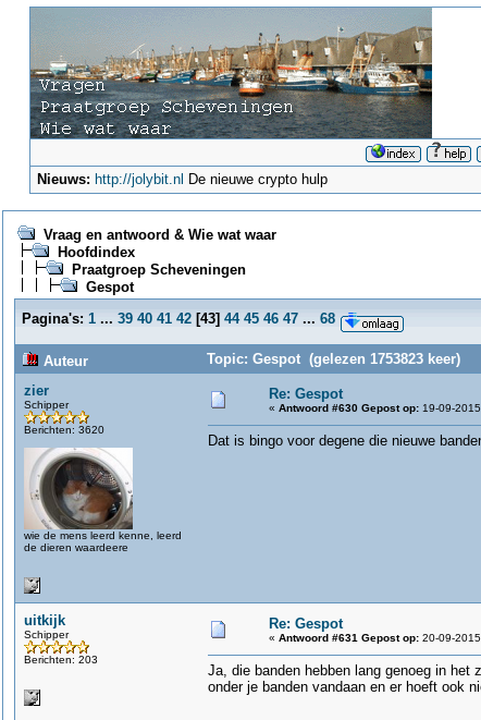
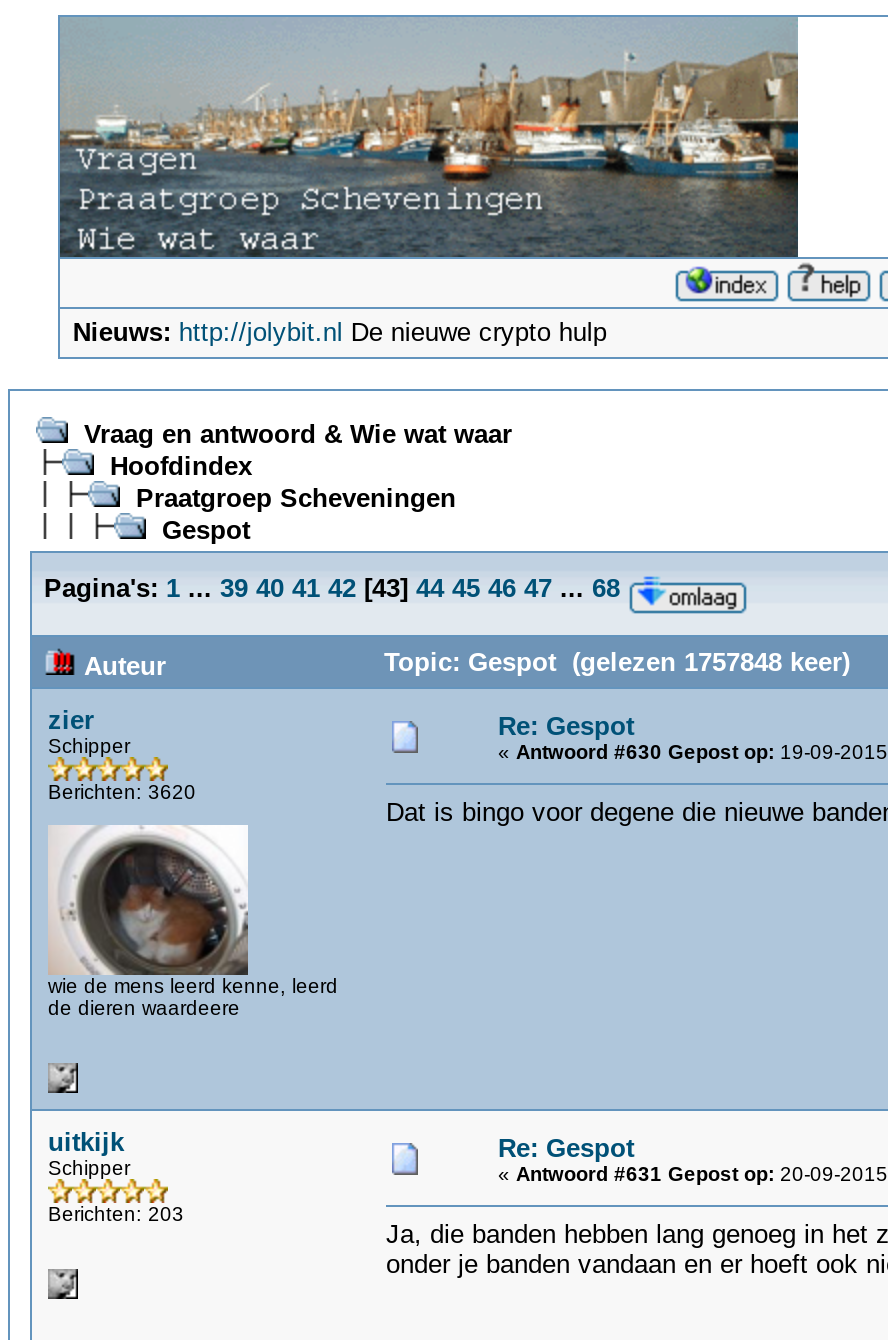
[207,351,460,367] Topic: Gespot (gelezen 1753823 keer) -> [384,647,850,677] Topic: Gespot (gelezen 1757848 keer)

